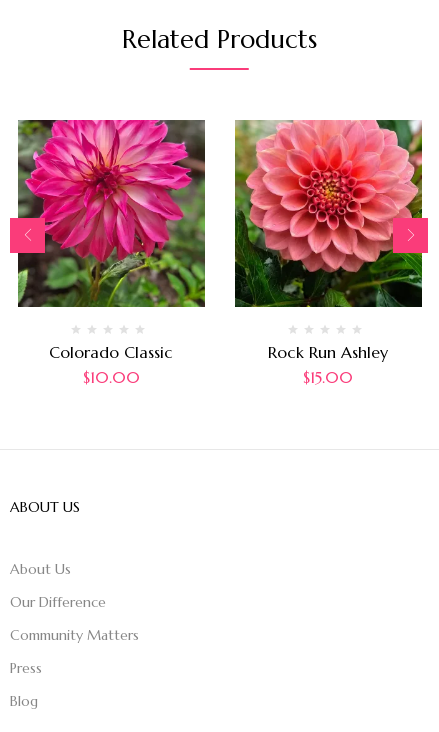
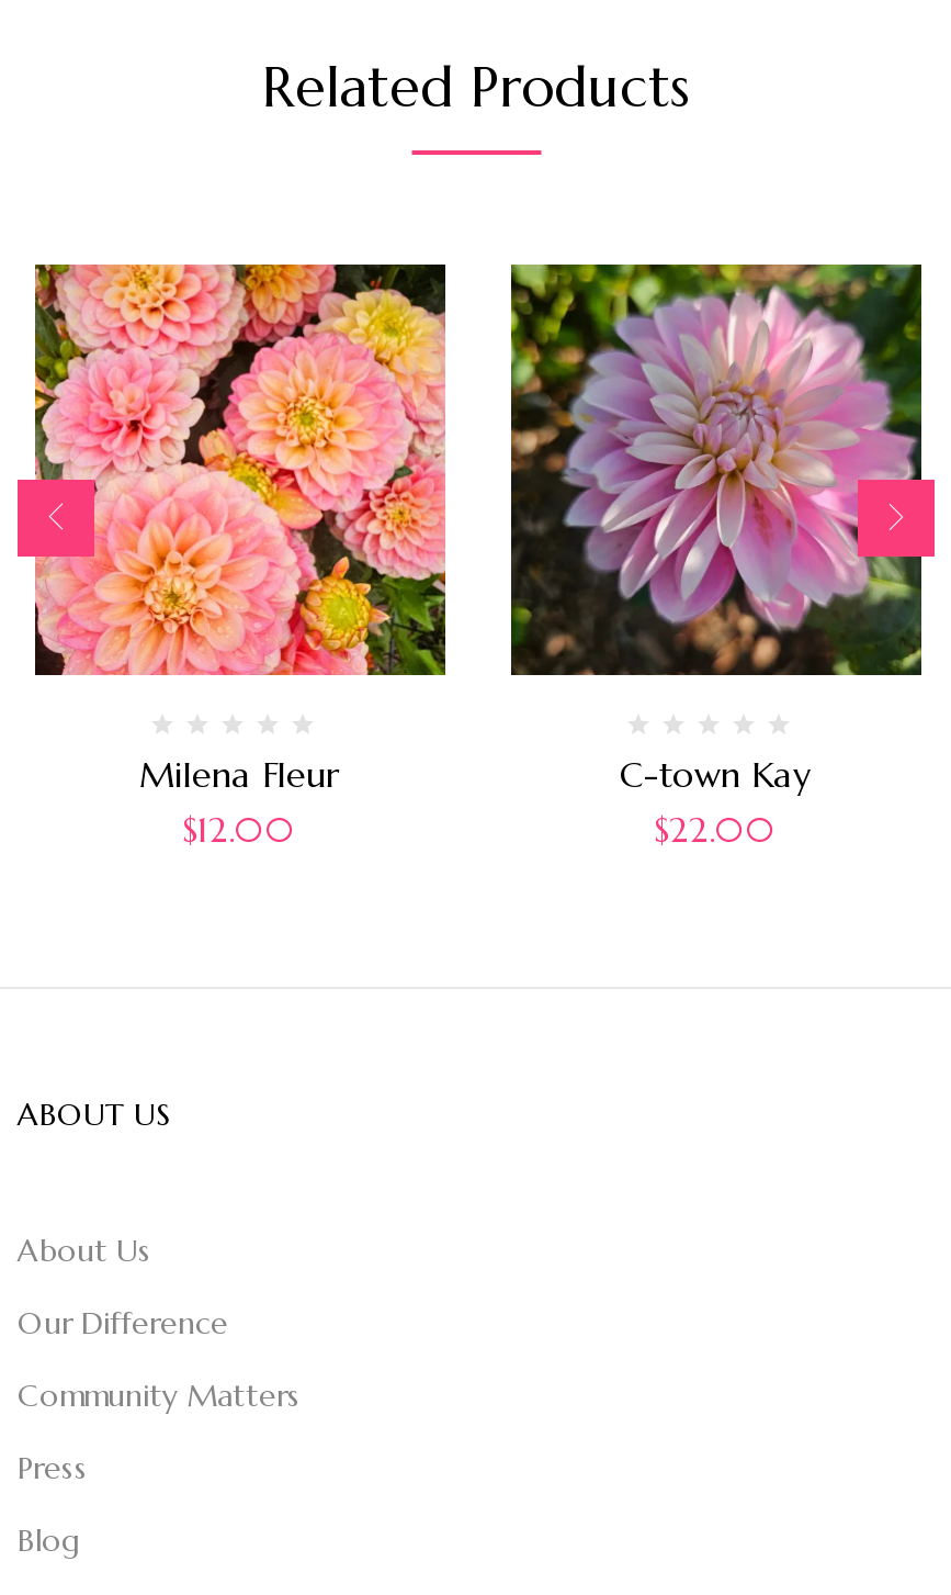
[17,119,206,387] [image] | Colorado Classic | $10.00 -> [33,262,448,850] [image] | Milena Fleur | $12.00
[234,120,423,387] [image] | Rock Run Ashley | $15.00 -> [509,262,924,850] [image] | C-town Kay | $22.00

